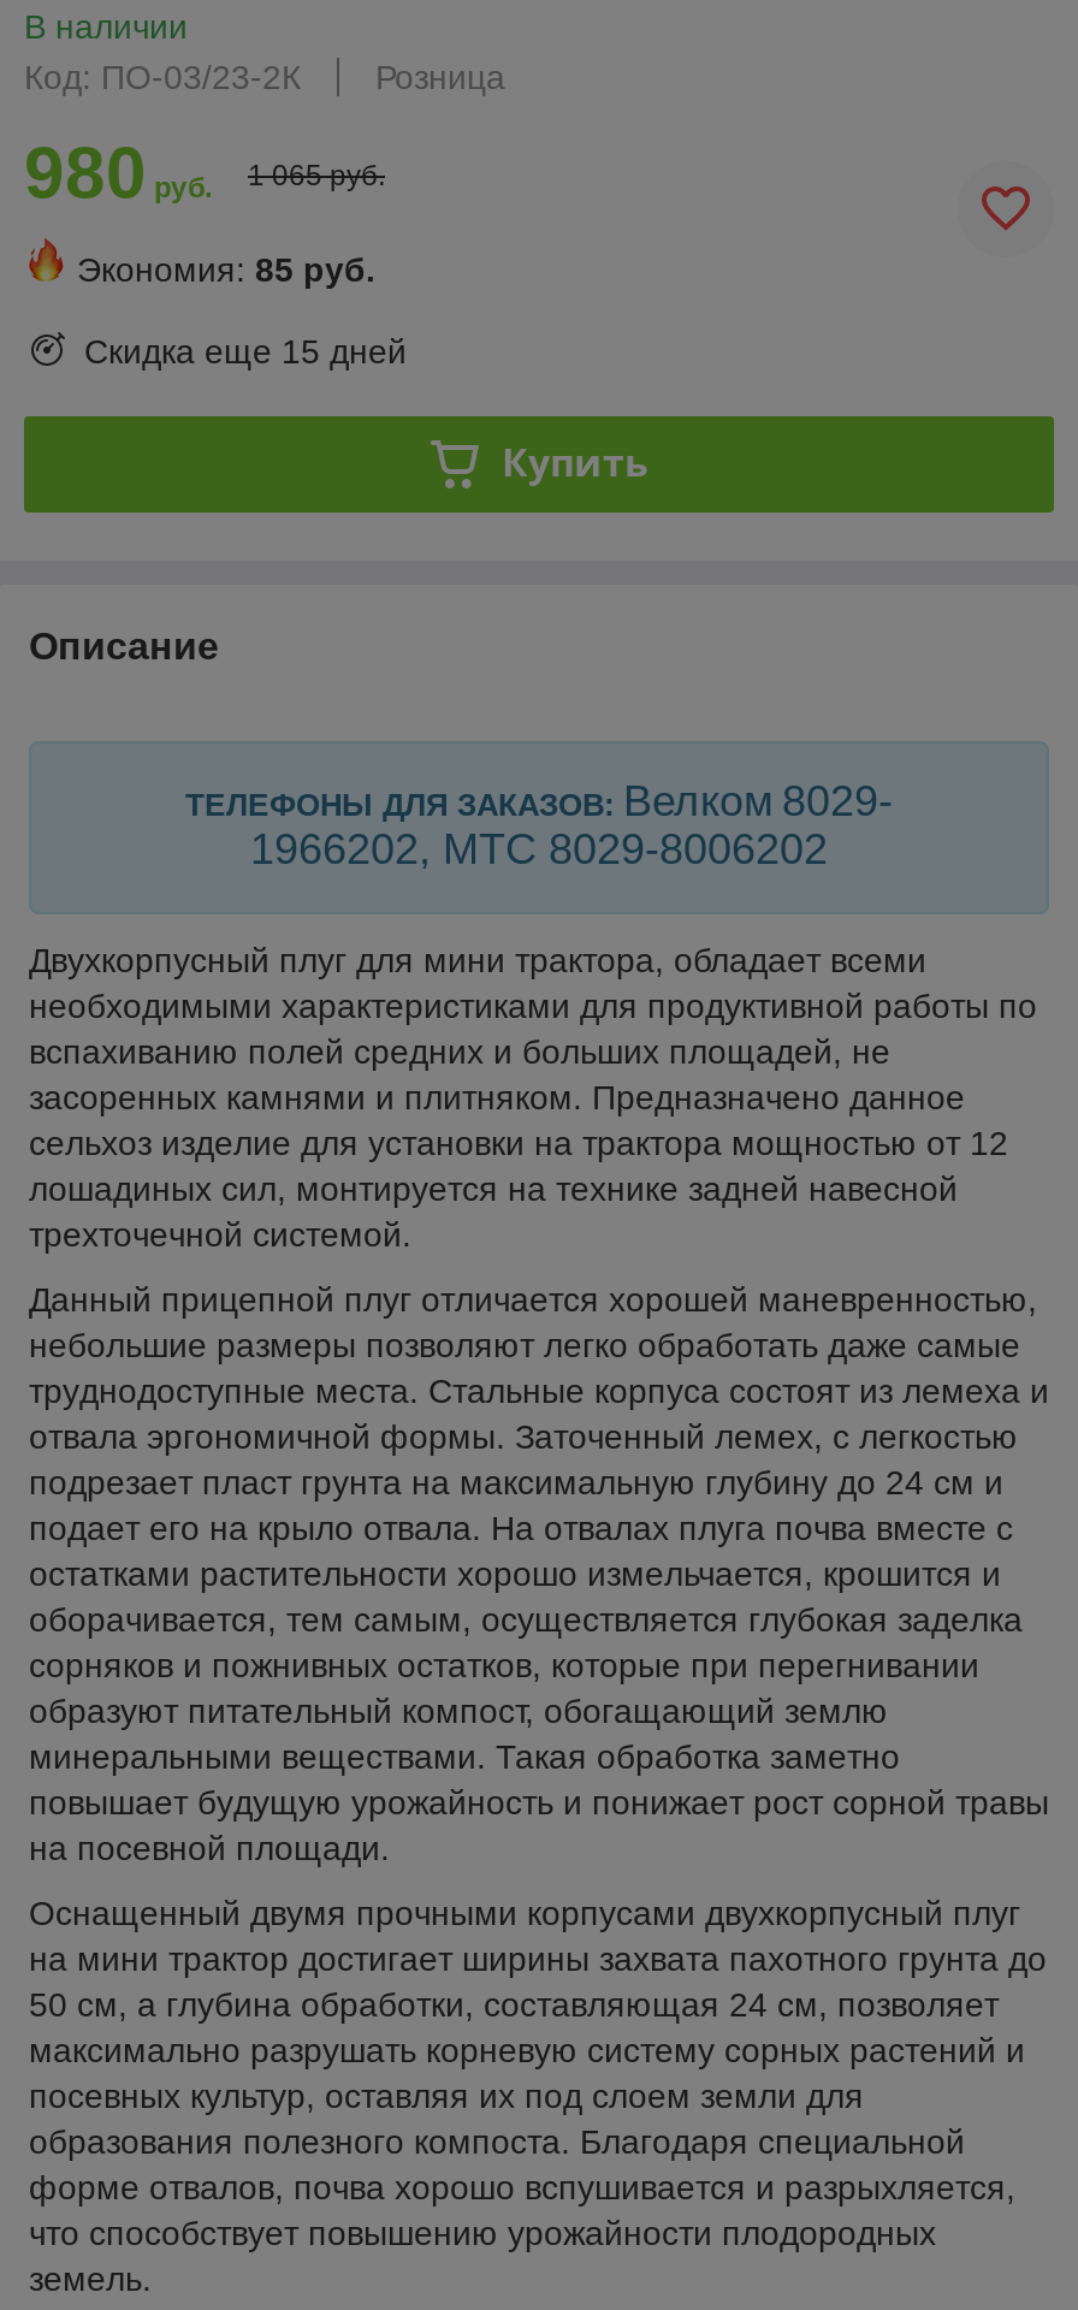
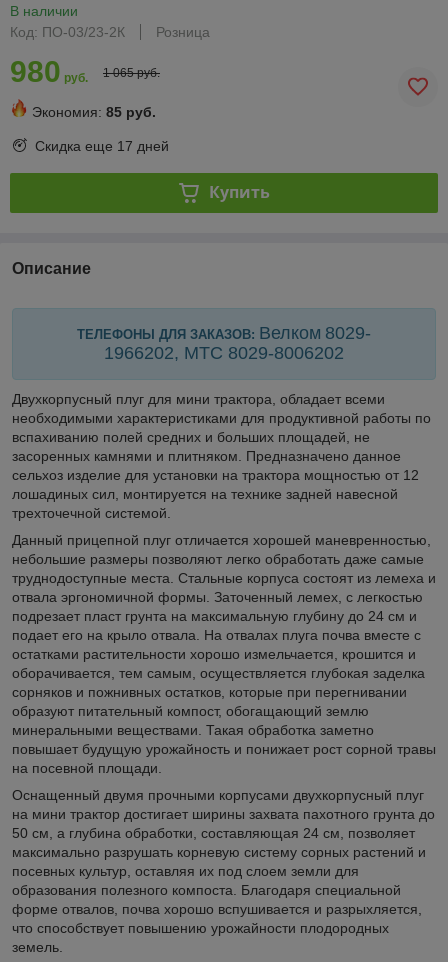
[84,333,407,371] Скидка еще 15 дней -> [35,138,169,154] Скидка еще 17 дней

